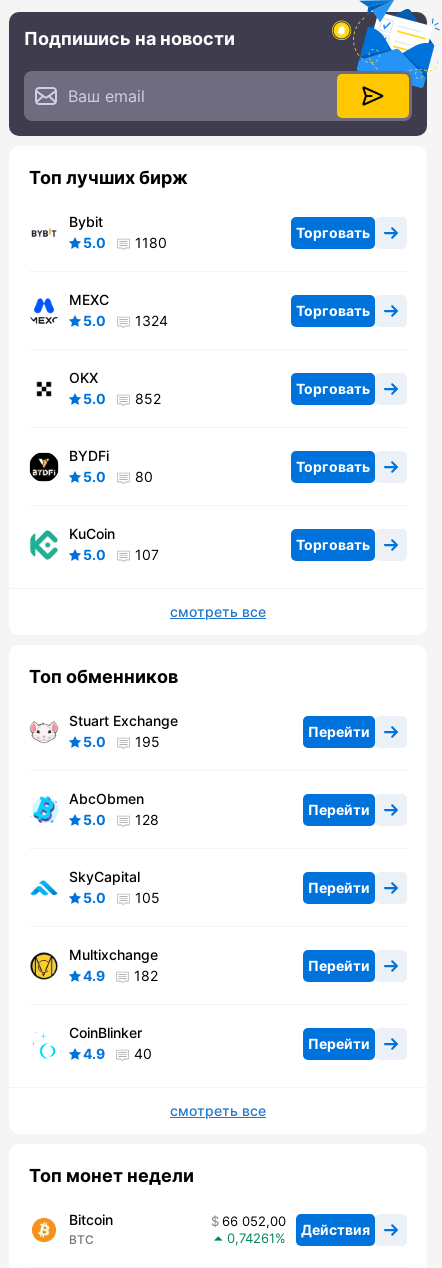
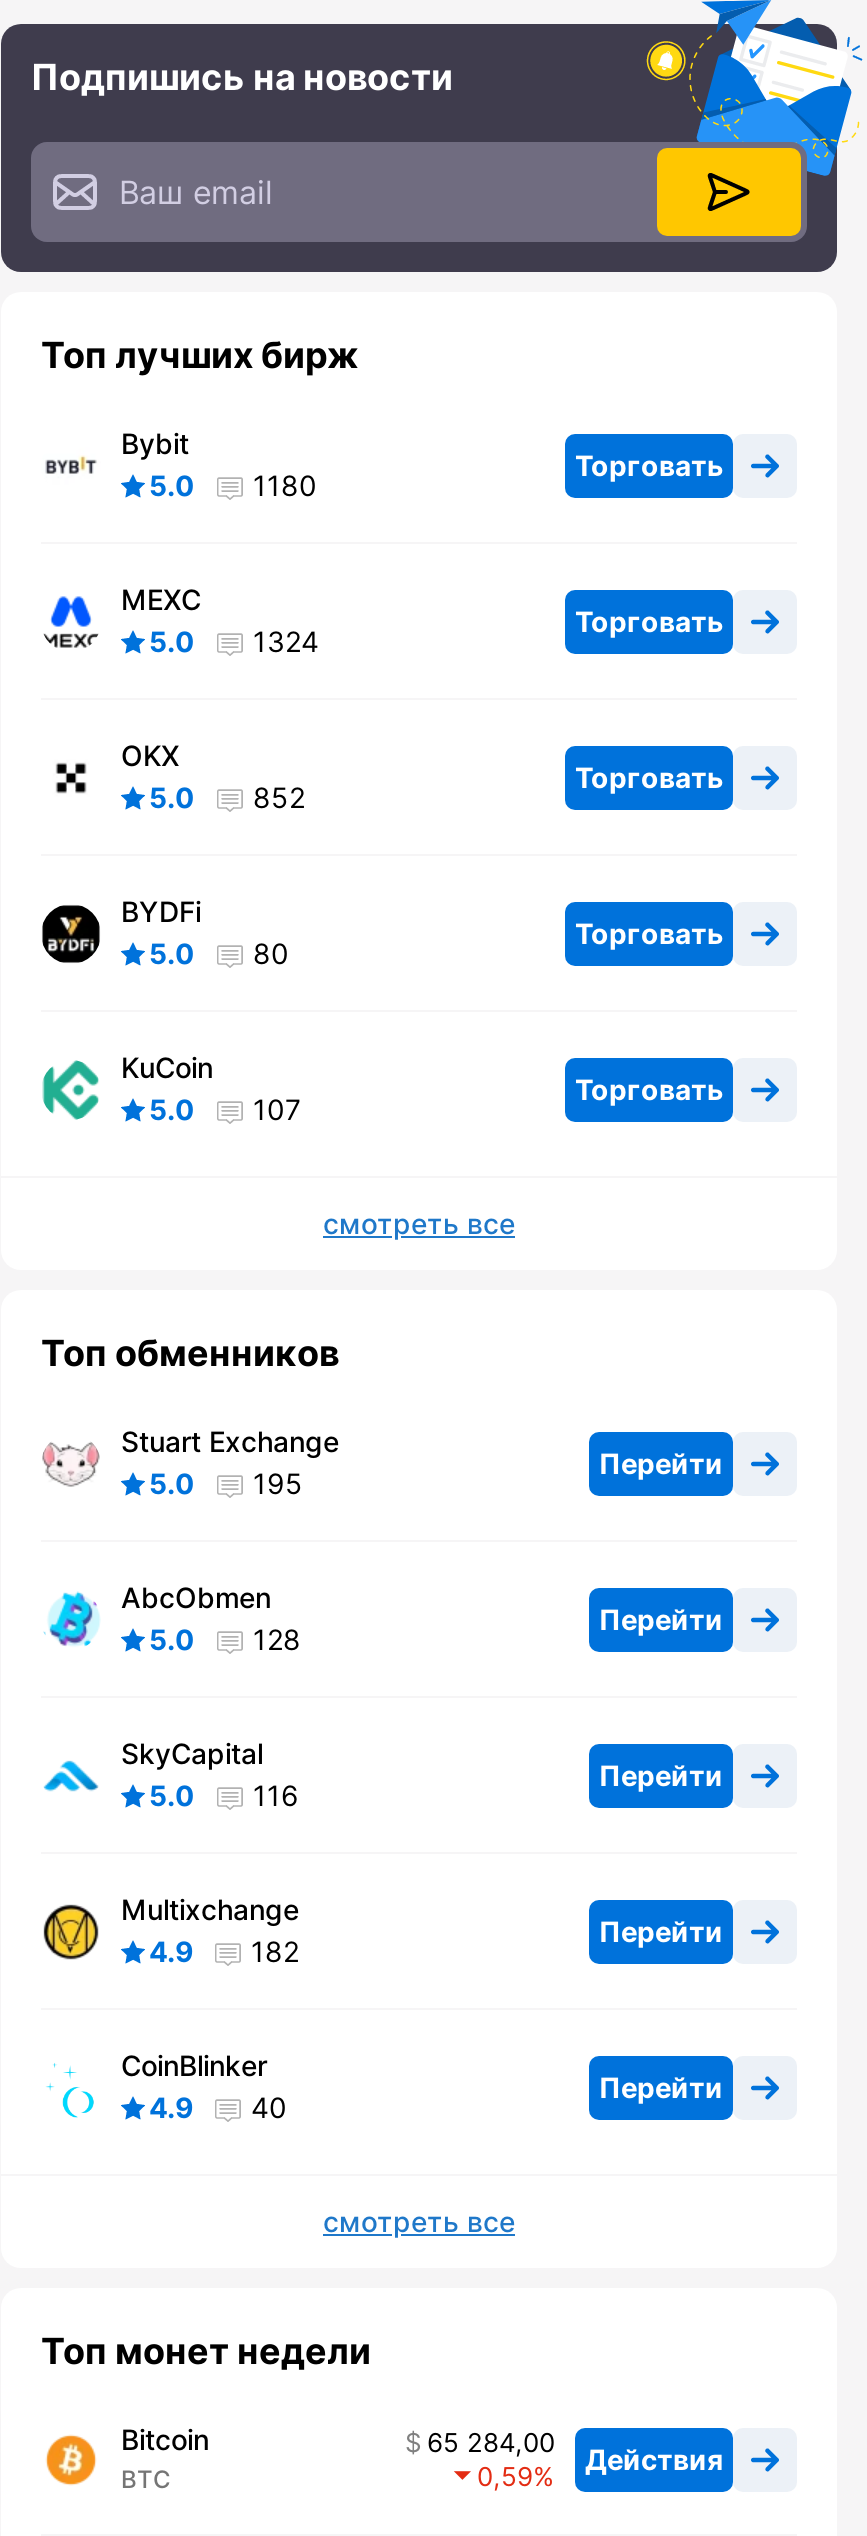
[83,889,160,906] 5.0 105 -> [149,1779,299,1813] 5.0 116
[222,1213,370,1238] 66 052,00 Действия -> [427,2427,723,2476] 65 284,00 Действия
[227,1230,275,1246] 0,74261 -> [477,2461,533,2493] 0,59

